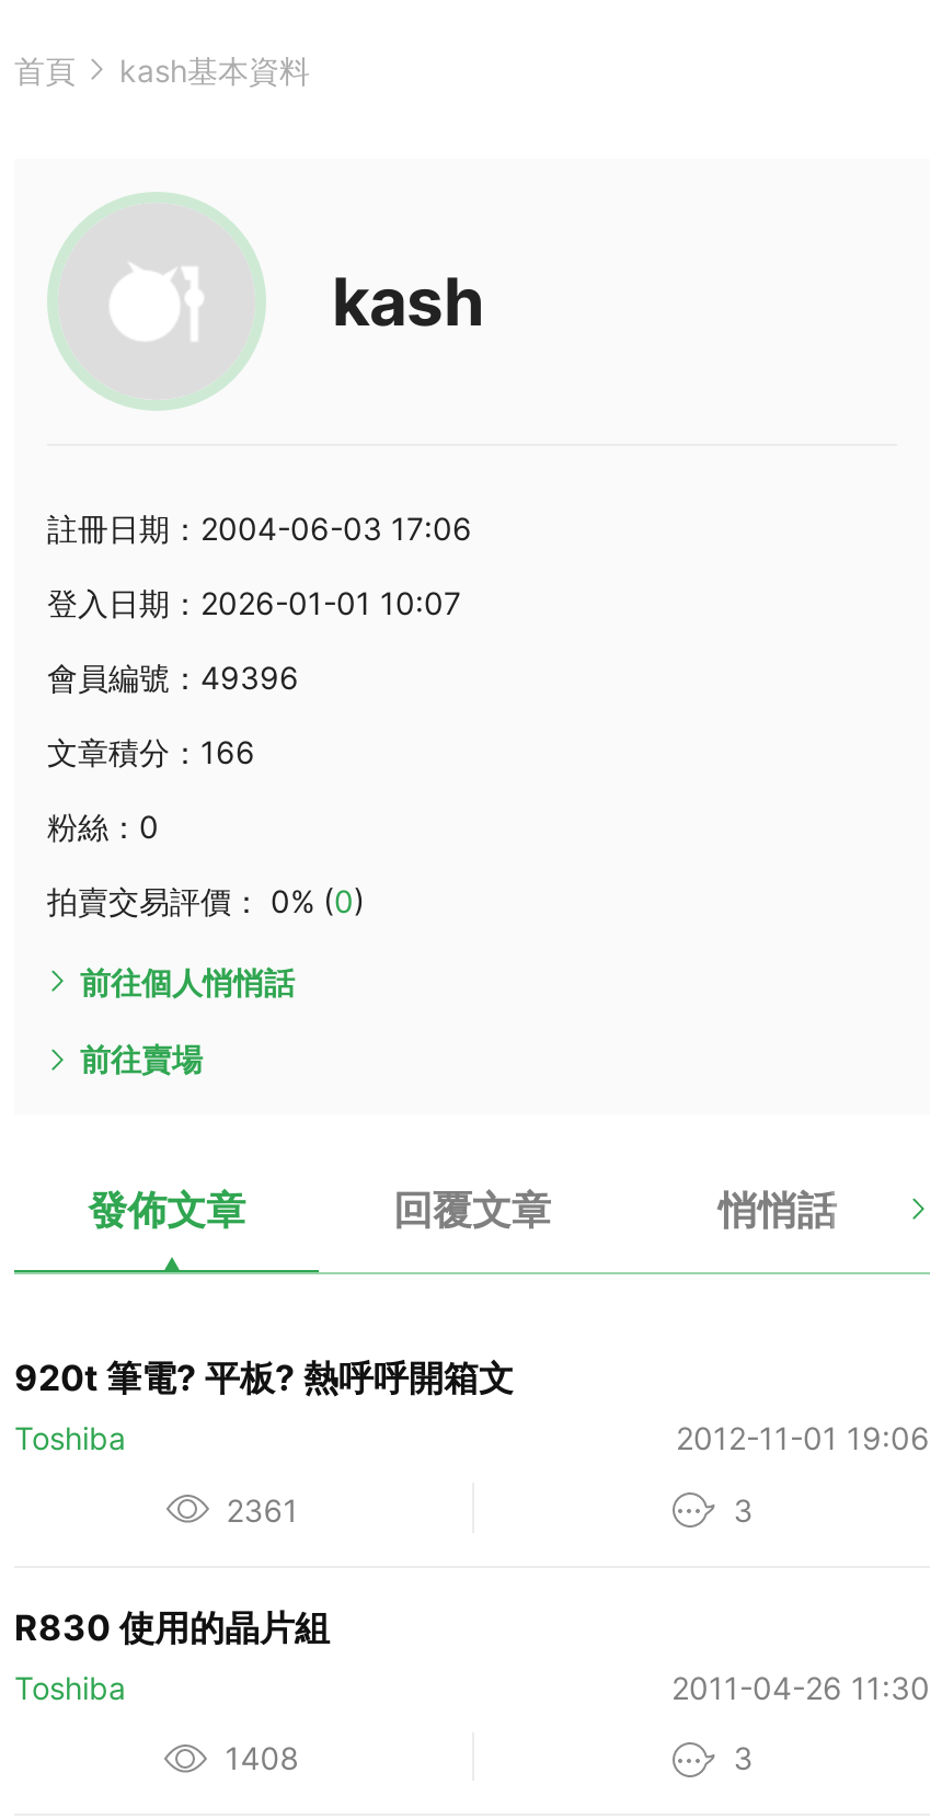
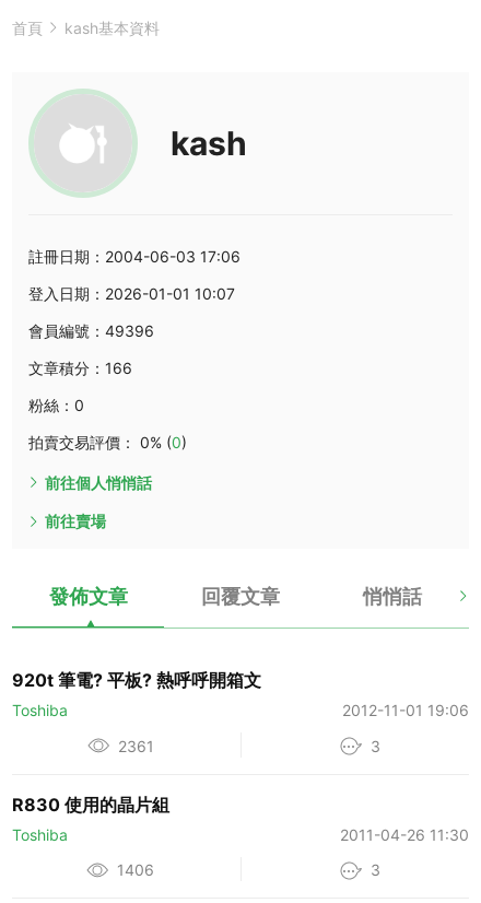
[225,1740,299,1777] 1408 -> [117,861,154,879] 1406

